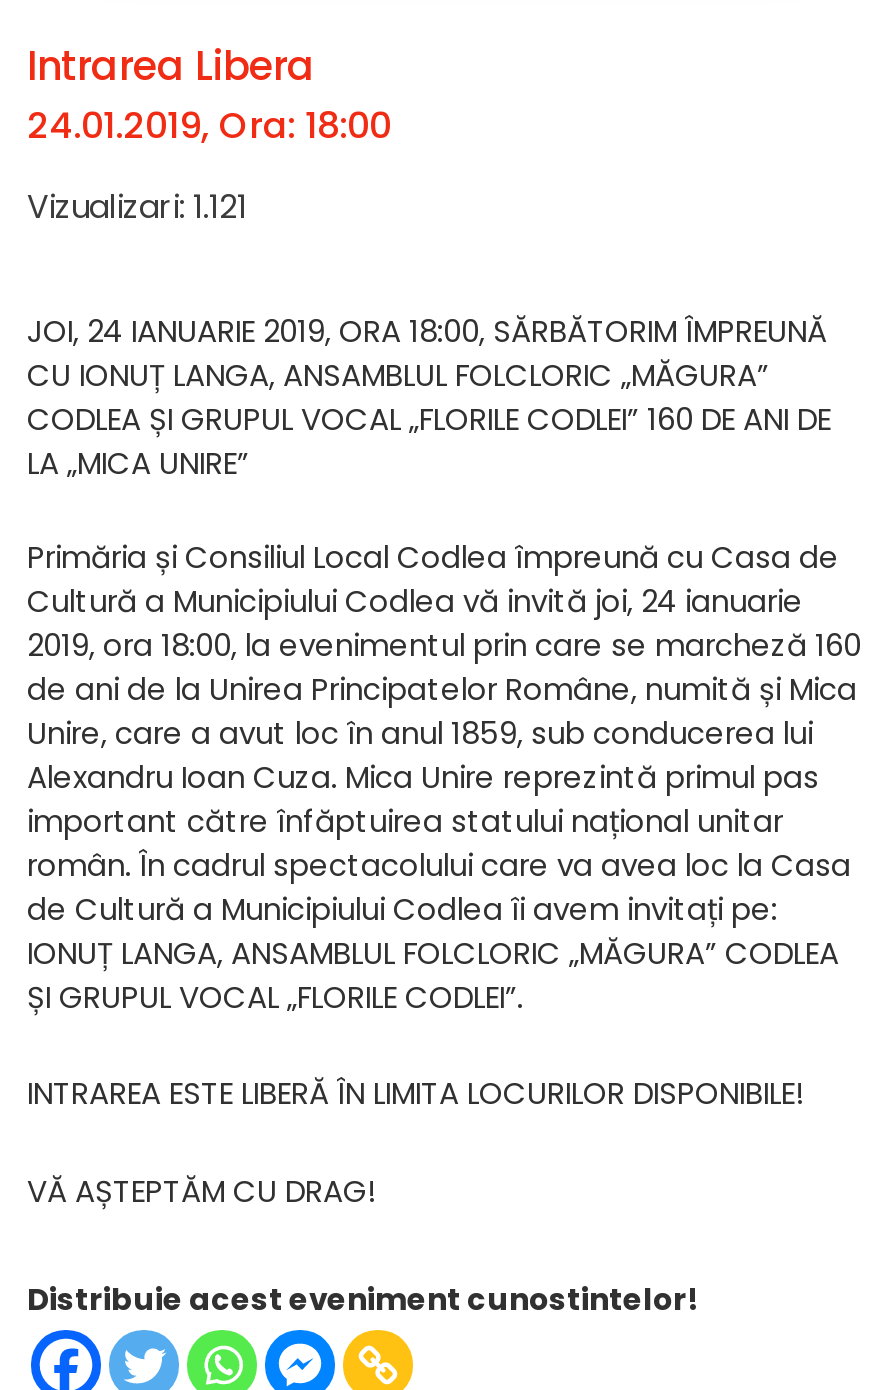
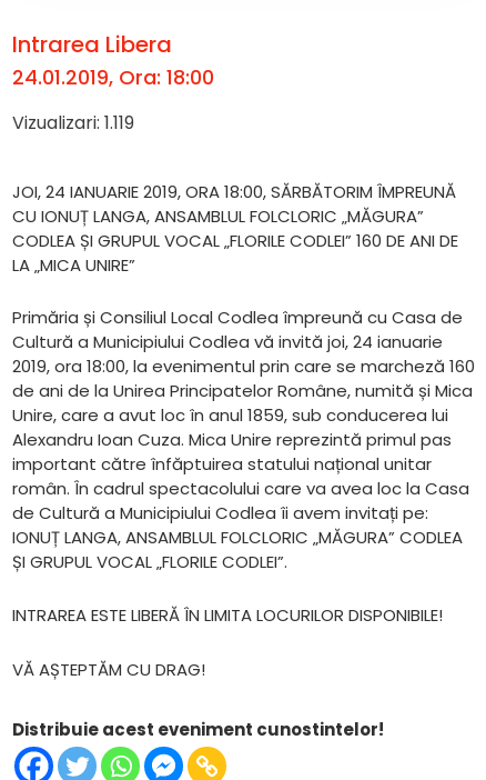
[27,183,247,229] Vizualizari: 1.121 -> [12,110,134,135] Vizualizari: 1.119

